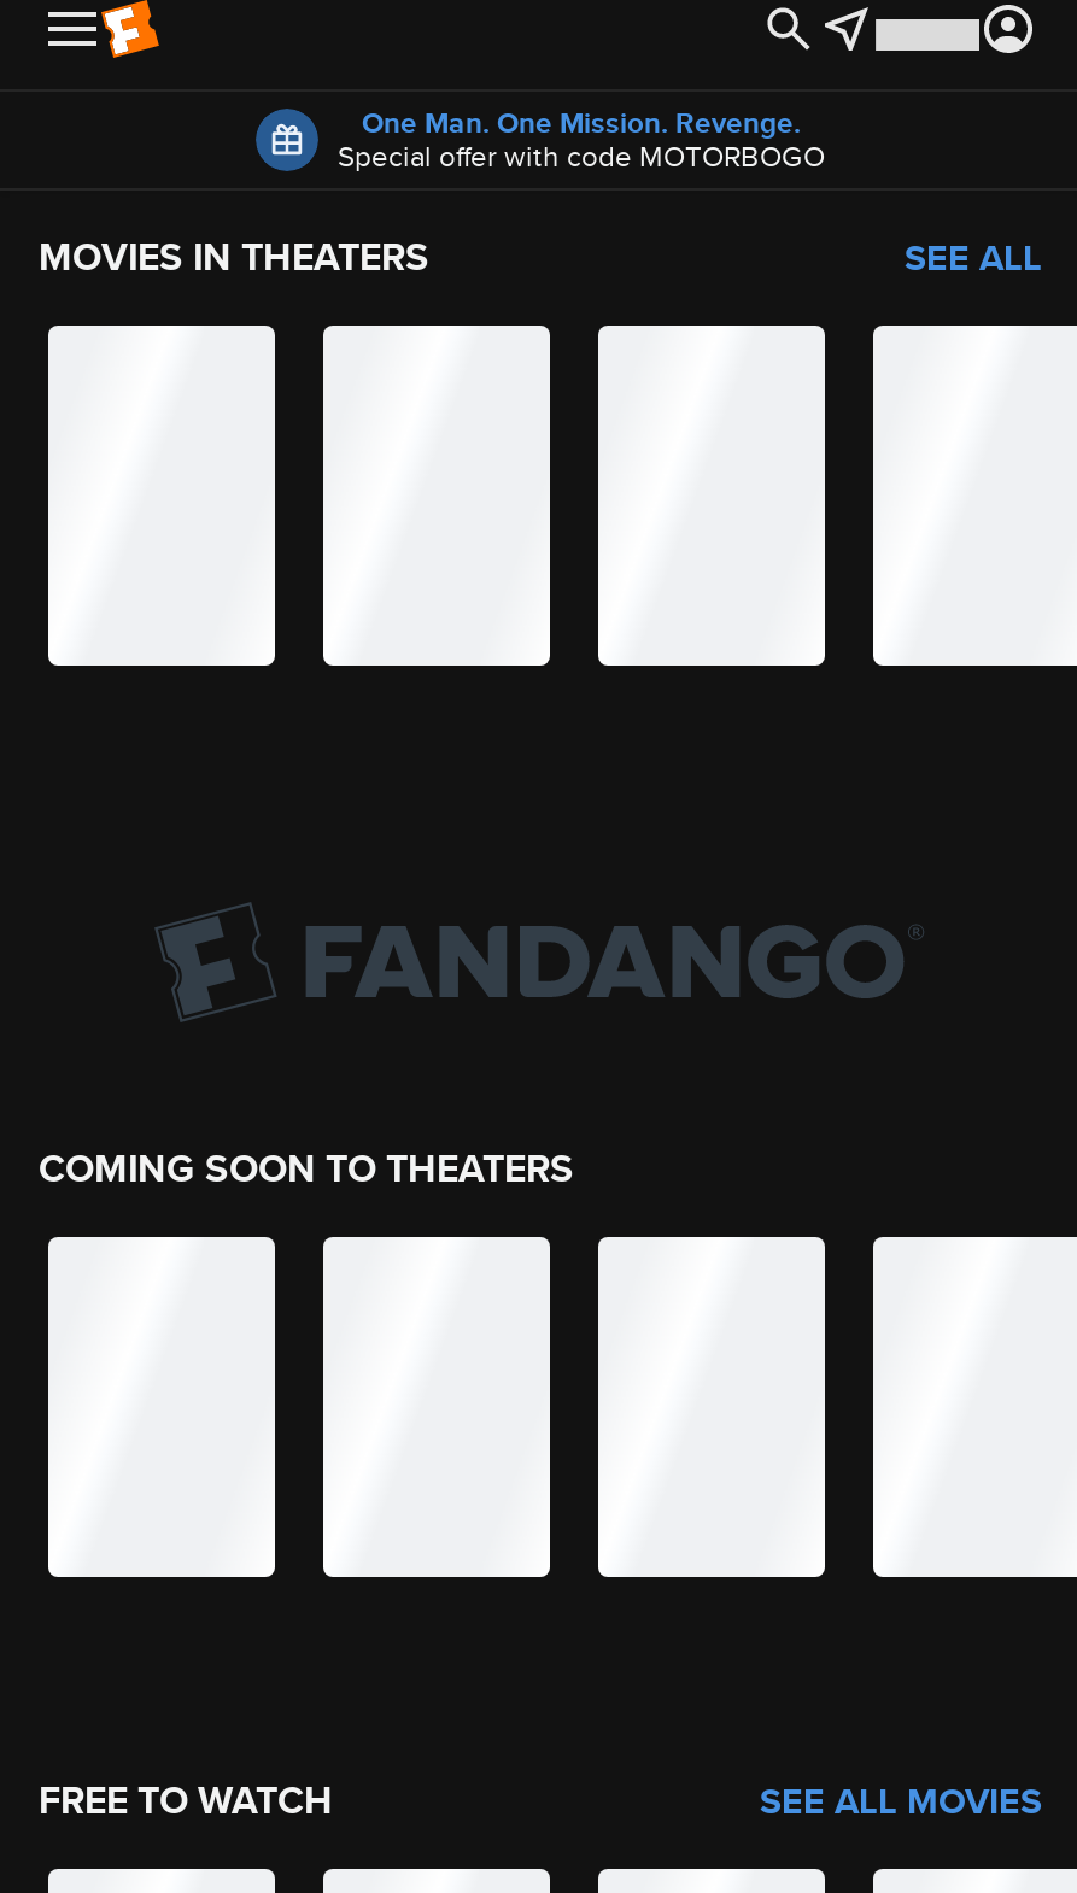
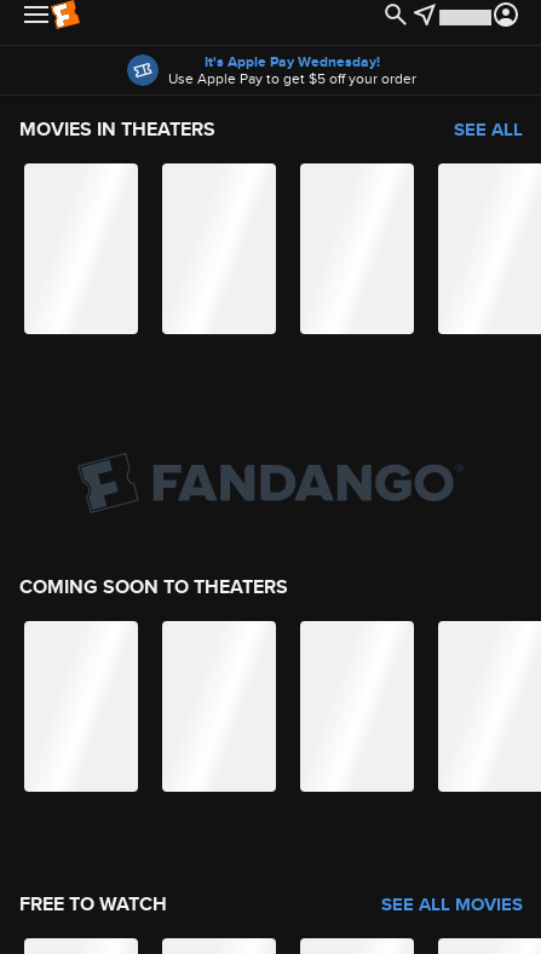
[338,101,825,176] One Man. One Mission. Revenge. | Special offer with code MOTORBOGO -> [168,51,416,88] It's Apple Pay Wednesday! | Use Apple Pay to get $5 off your order

